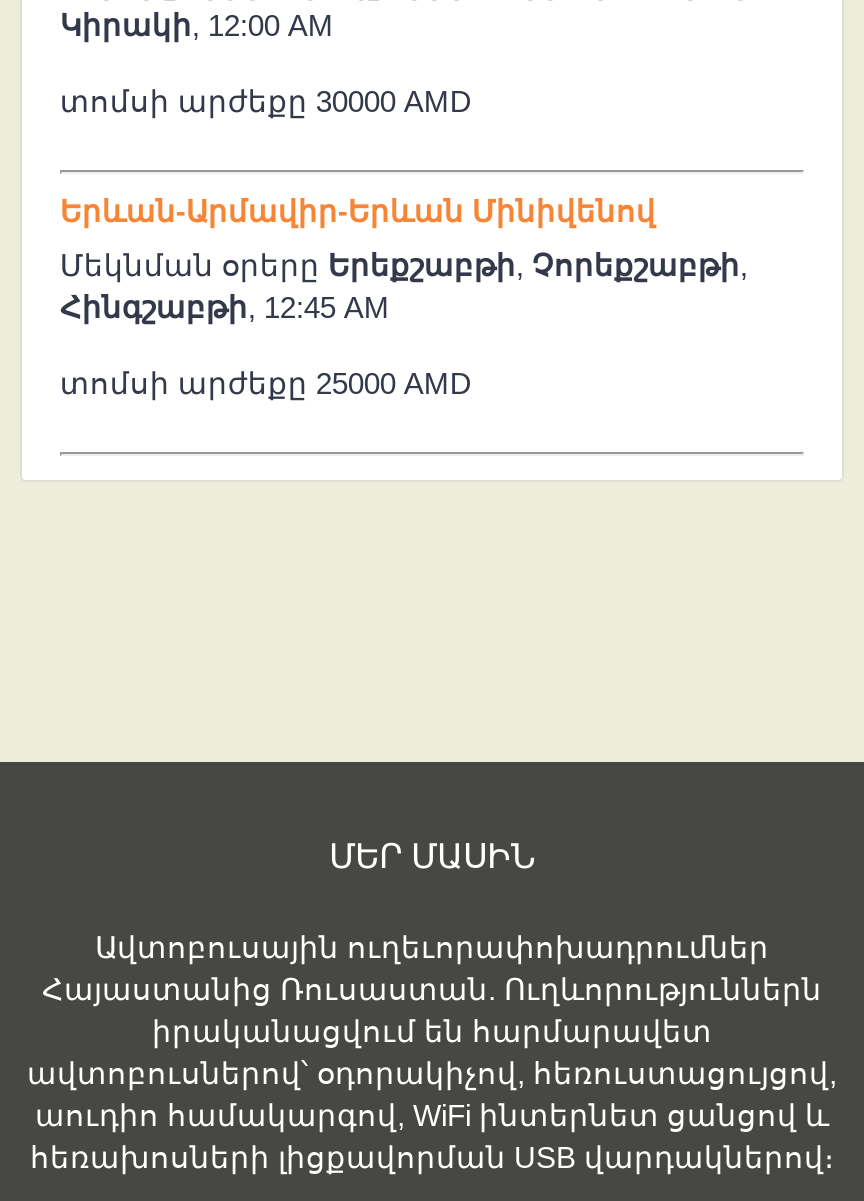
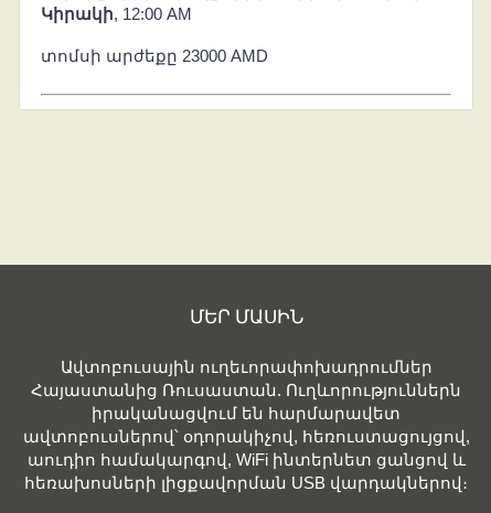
[60,83,748,399] տոմսի արժեքը 30000 AMD | Երևան-Արմավիր-Երևան Մինիվենով | Մեկնման օրերը Երեքշաբթի, Չորեքշաբթի, | Հինգշաբթի, 12:45 AM | տոմսի արժեքը 25000 AMD -> [41,46,268,65] տոմսի արժեքը 23000 AMD

